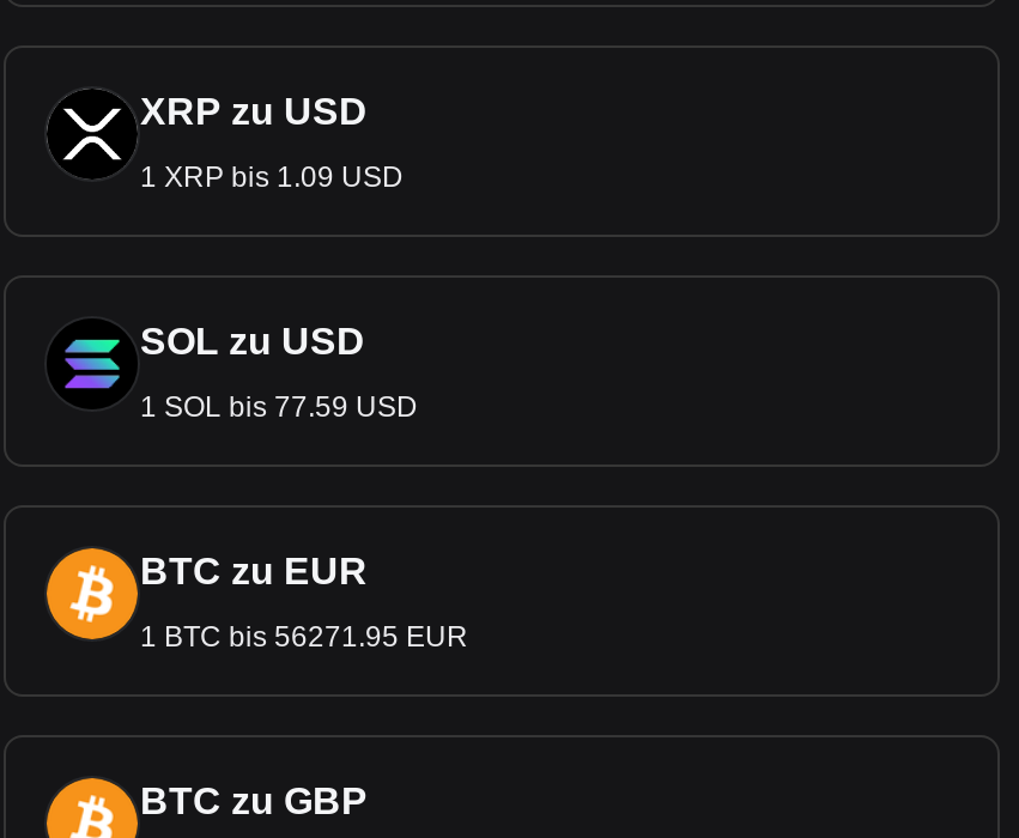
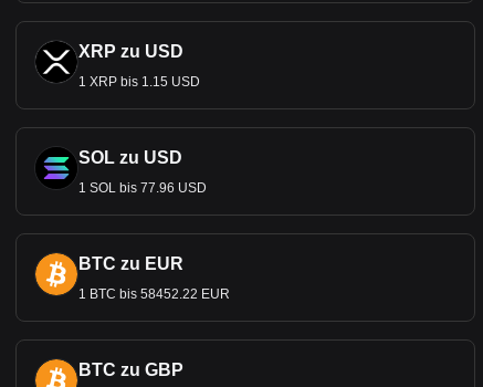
[140,160,404,194] 1 XRP bis 1.09 USD -> [78,74,200,90] 1 XRP bis 1.15 USD
[140,390,418,424] 1 SOL bis 77.59 USD -> [78,180,207,196] 1 SOL bis 77.96 USD
[140,620,468,654] 1 BTC bis 56271.95 EUR -> [78,286,230,302] 1 BTC bis 58452.22 EUR

